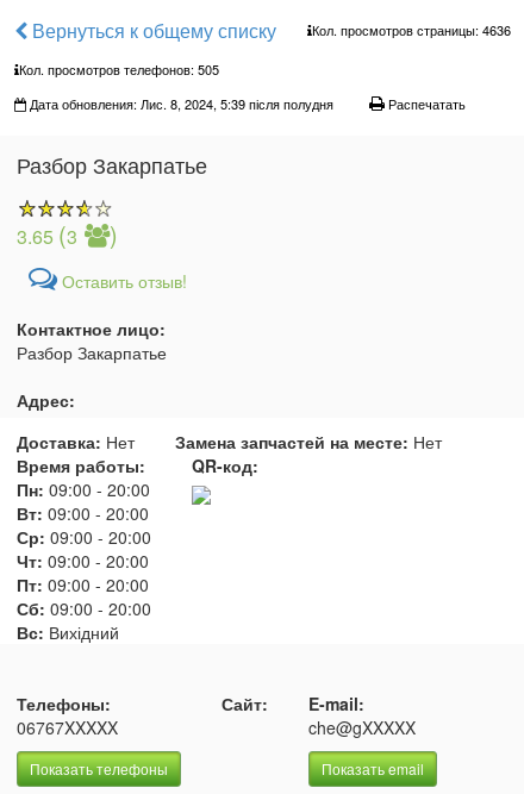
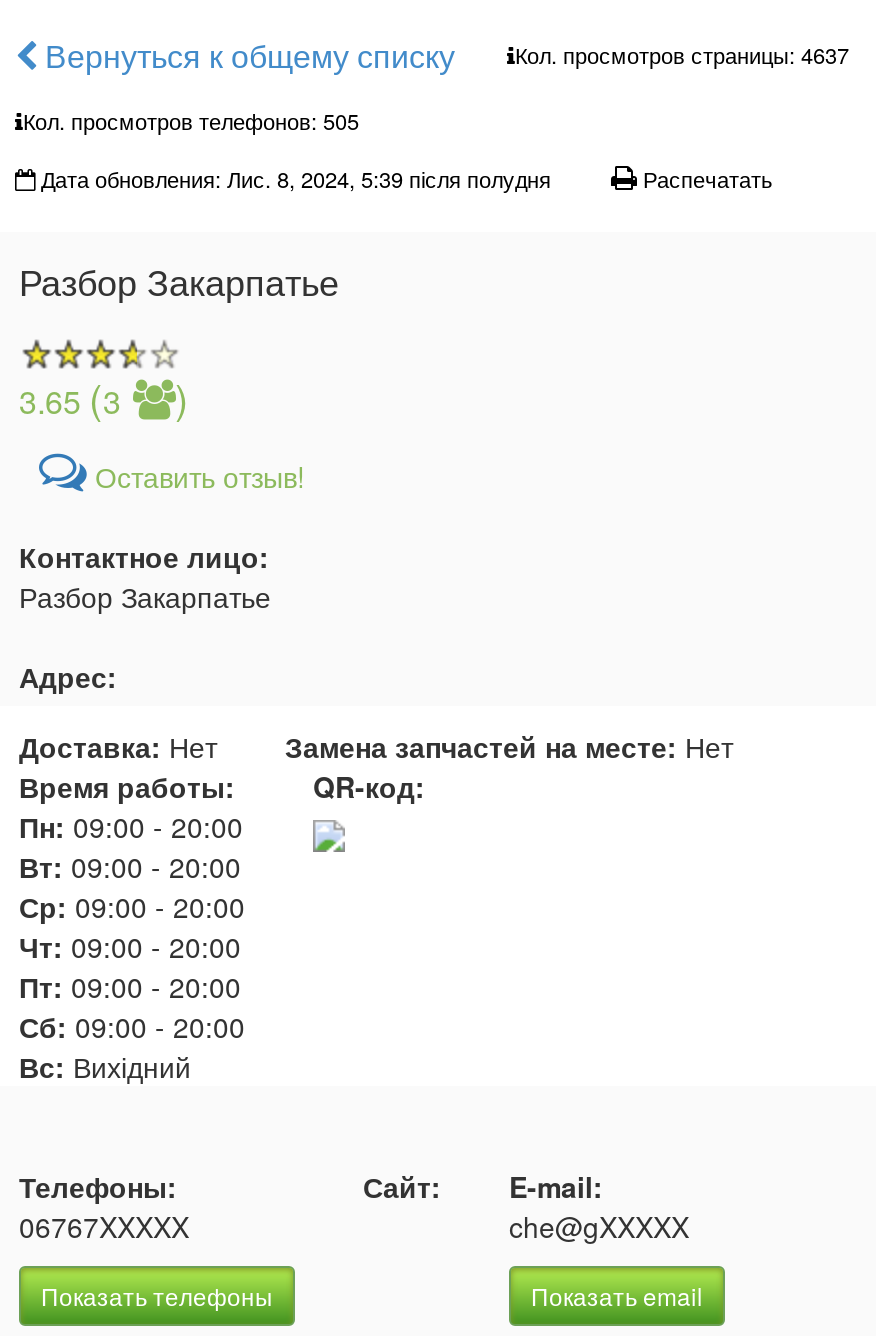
[312,20,511,39] Кол. просмотров страницы: 4636 -> [515,38,849,70] Кол. просмотров страницы: 4637

